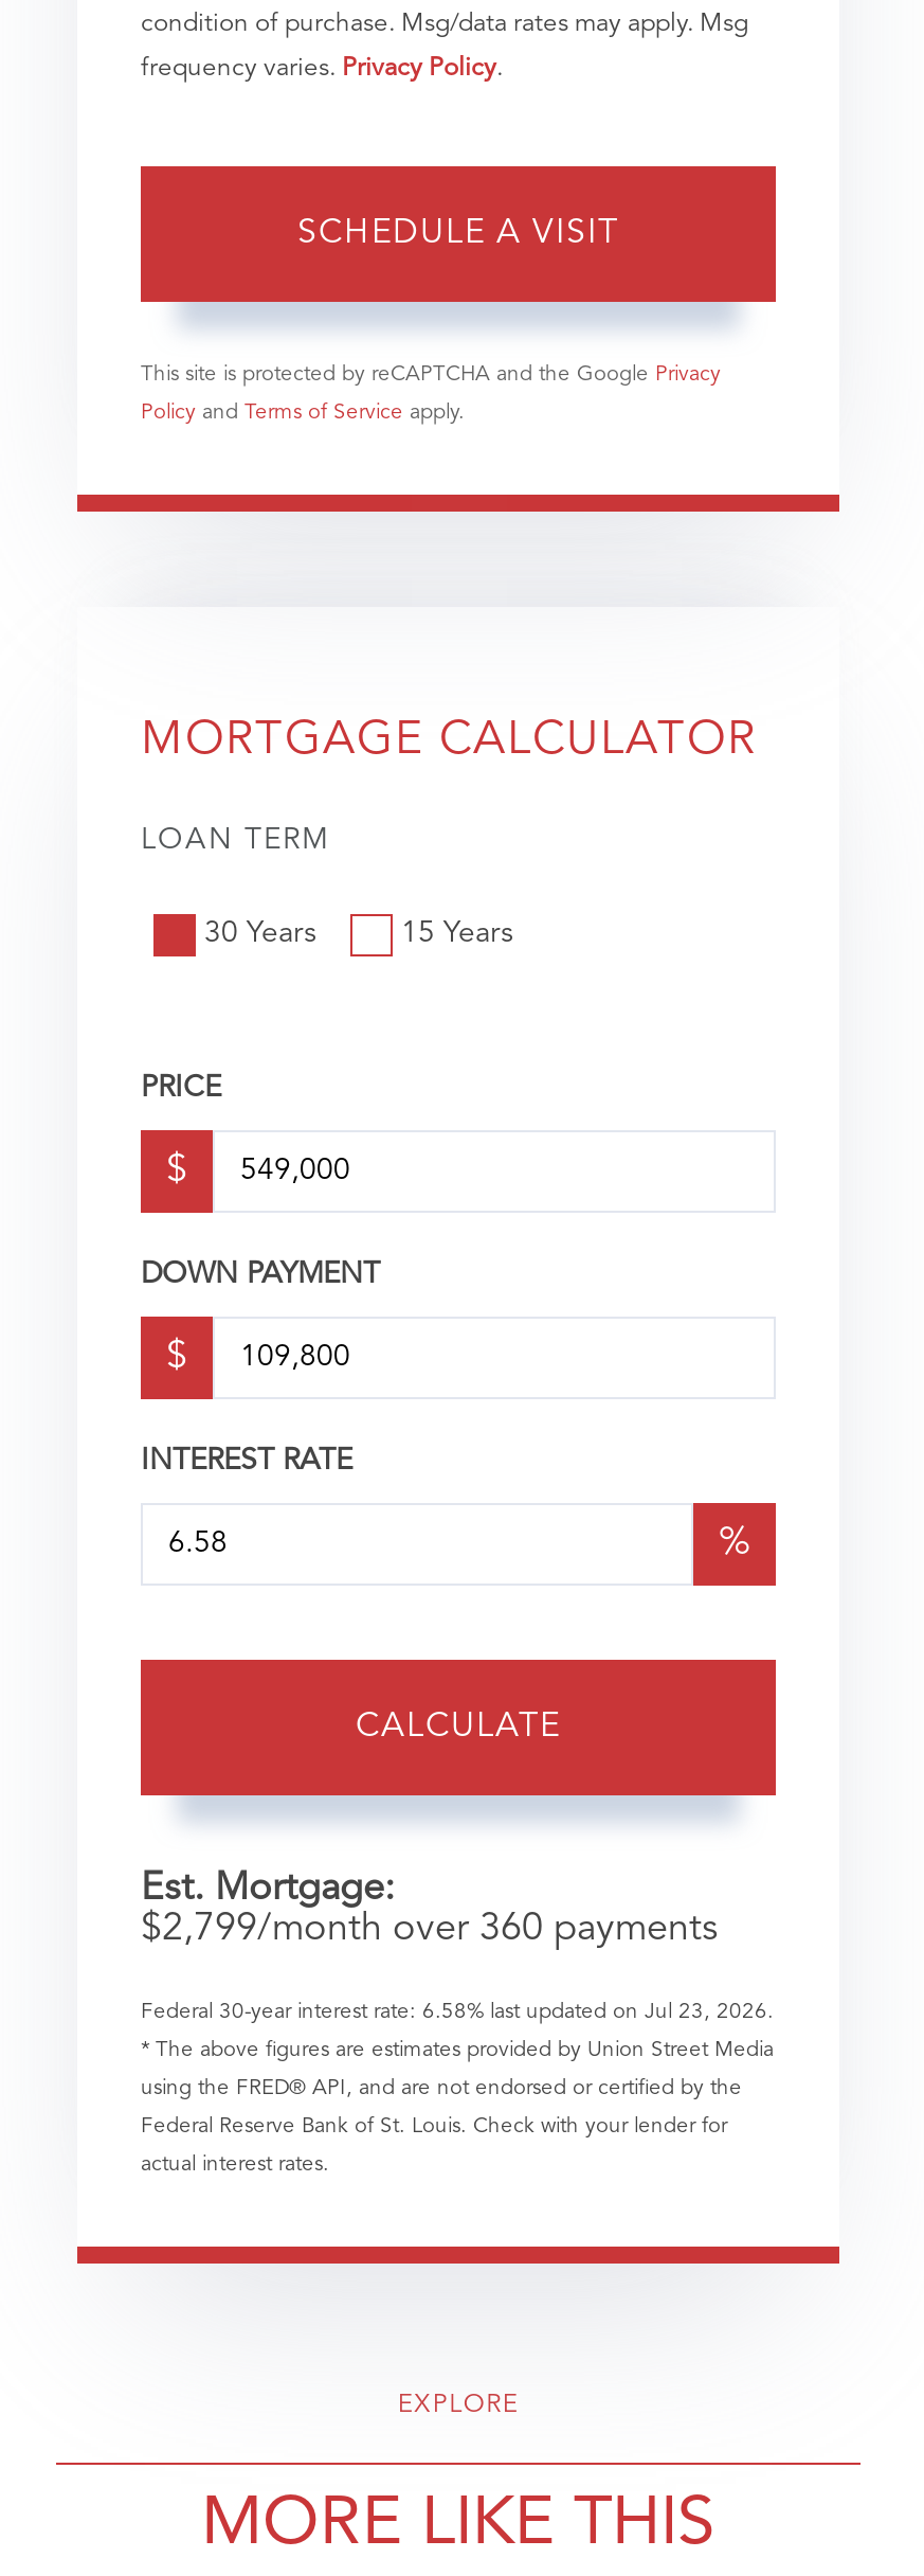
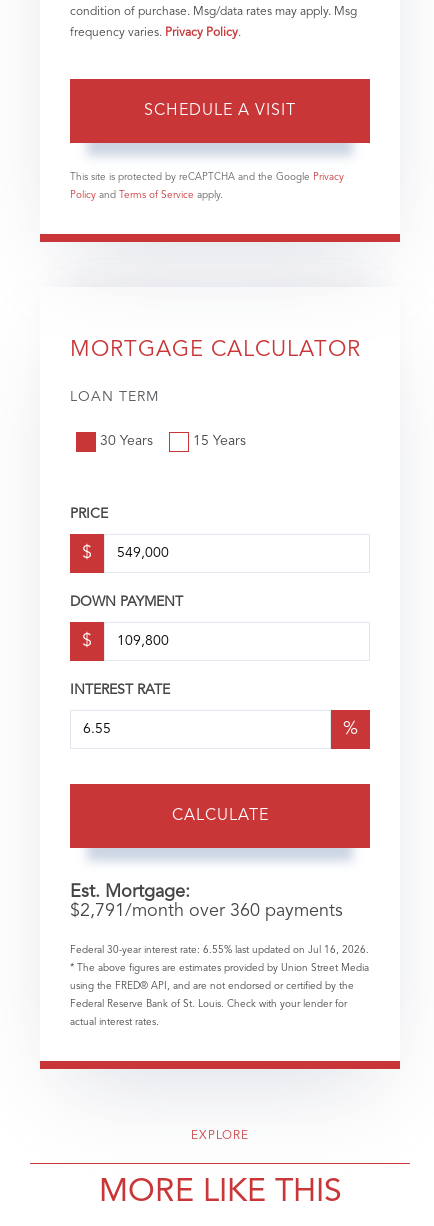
[141,1910,719,1948] $2,799/month over 360 payments -> [70,902,343,920] $2,791/month over 360 payments
[141,2001,774,2022] Federal 30-year interest rate: 6.58% last updated on Jul 23, 2026. -> [70,945,369,955] Federal 30-year interest rate: 6.55% last updated on Jul 16, 2026.

